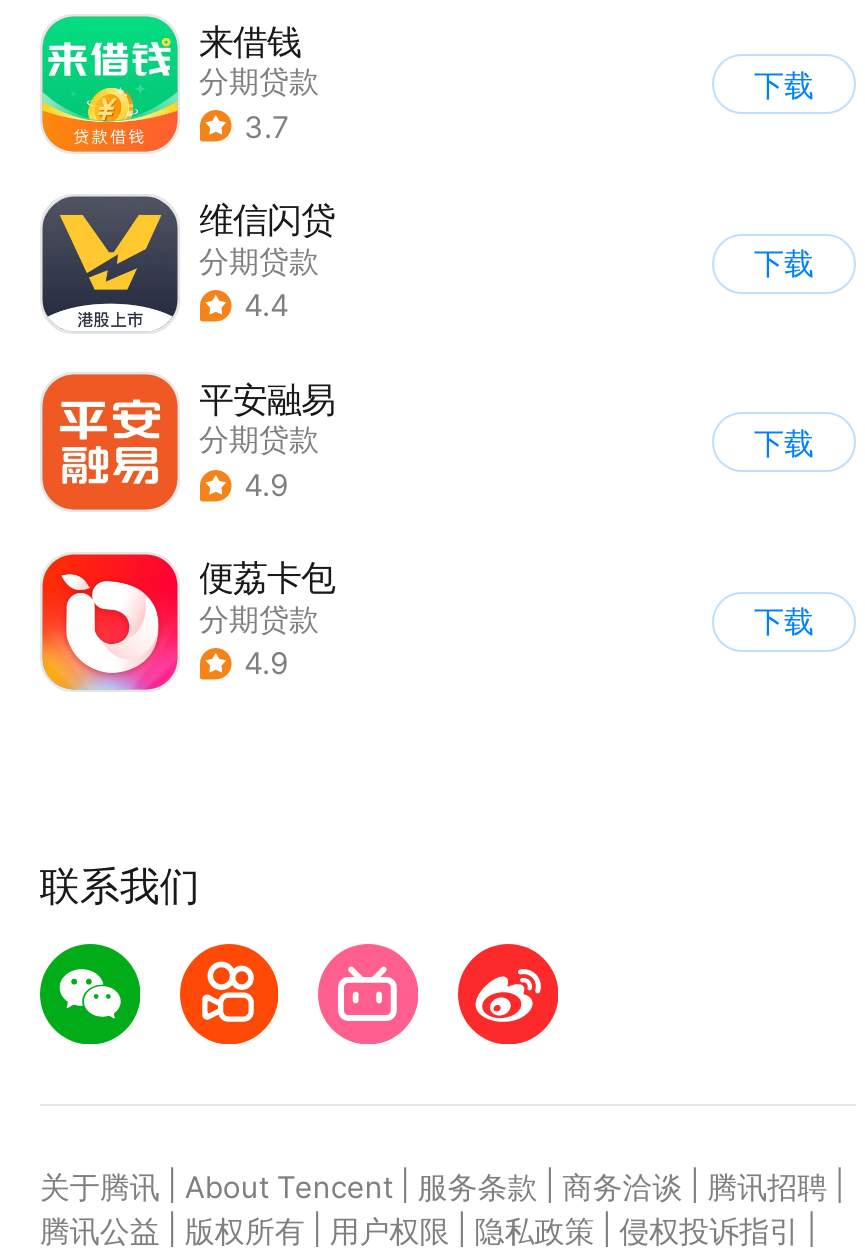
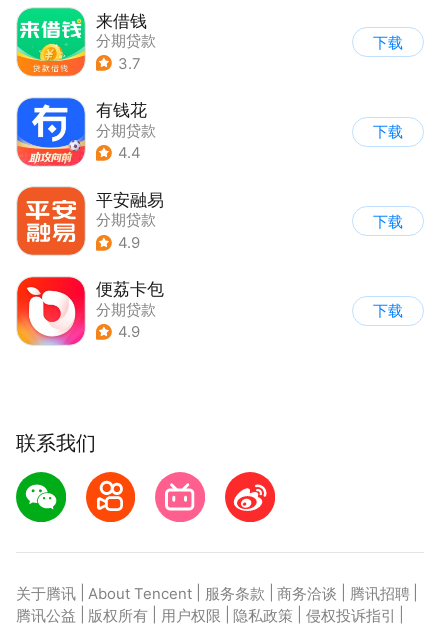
[40,194,335,332] [image] | 维信闪贷 -> [16,97,146,167] [image] | 有钱花

